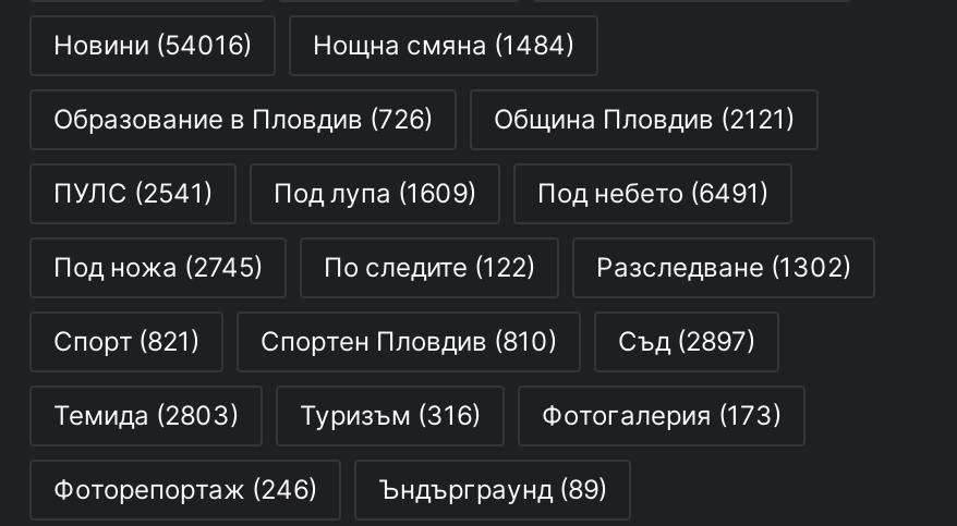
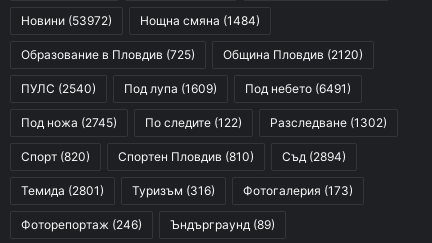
[53,29,574,61] Новини (54016) Нощна смяна (1484) -> [21,13,260,28] Новини (53972) Нощна смяна (1484)
[53,103,433,135] Образование в Пловдив (726) -> [21,47,195,62] Образование в Пловдив (725)
[494,103,795,135] Община Пловдив (2121) -> [223,47,363,62] Община Пловдив (2120)
[53,177,768,209] ПУЛС (2541) Под лупа (1609) Под небето (6491) -> [21,81,351,96] ПУЛС (2540) Под лупа (1609) Под небето (6491)
[53,325,199,357] Спорт (821) -> [21,149,90,164] Спорт (820)
[618,325,755,357] Съд (2897) -> [282,149,346,164] Съд (2894)
[53,399,782,431] Темида (2803) Туризъм (316) Фотогалерия (173) -> [21,183,353,198] Темида (2801) Туризъм (316) Фотогалерия (173)

